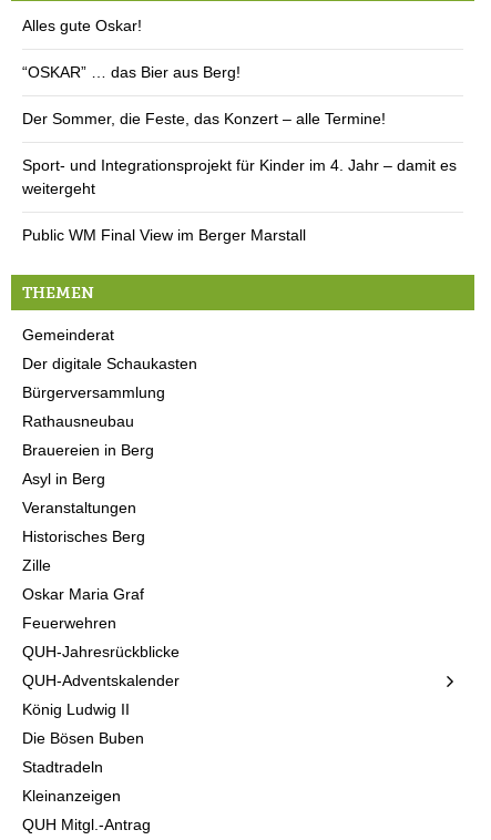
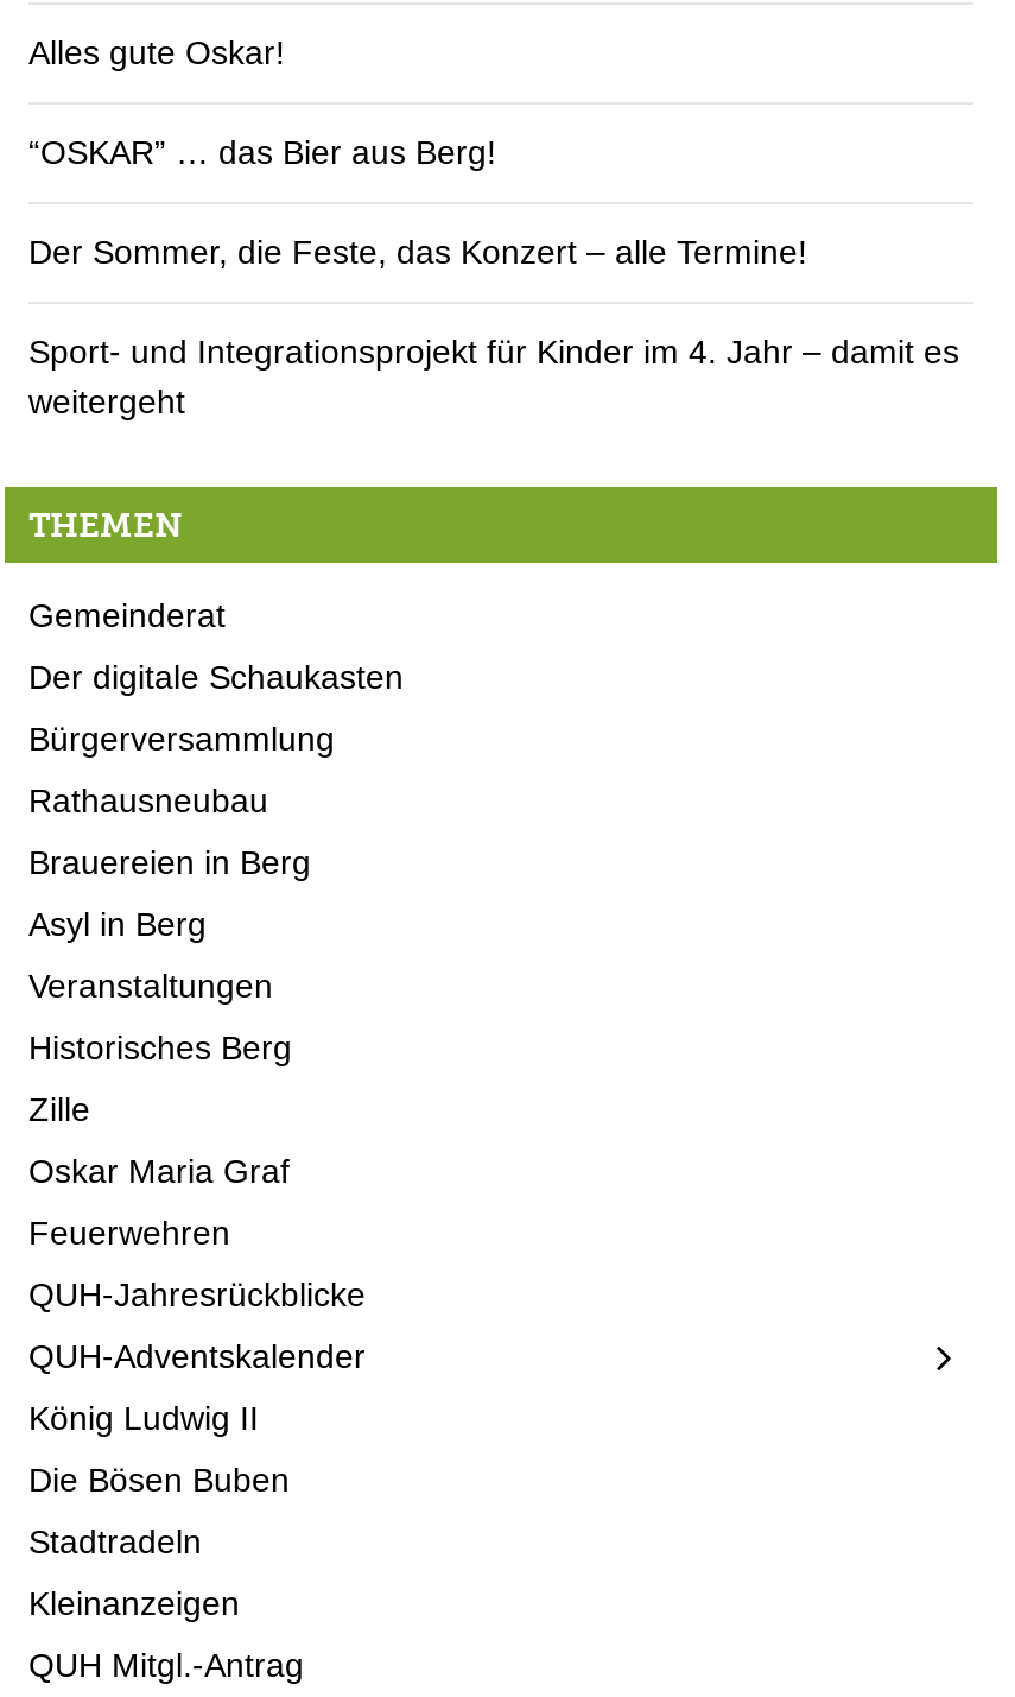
[22,226,306,244] Public WM Final View im Berger Marstall -> none

